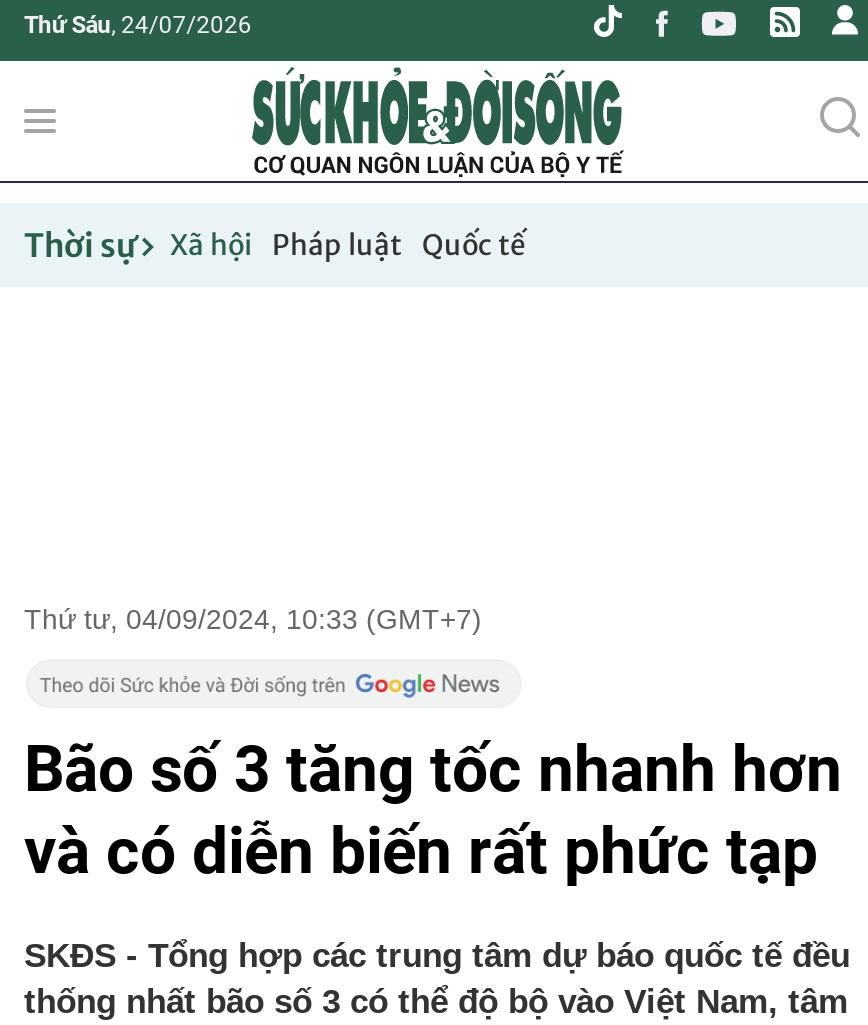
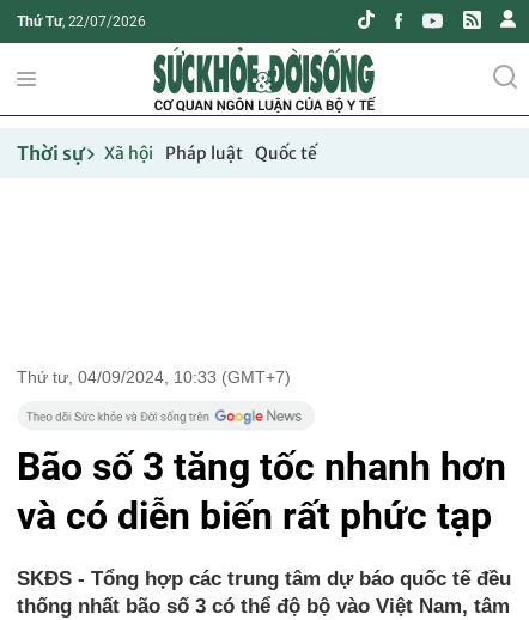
[24,11,252,39] Thứ Sáu, 24/07/2026 -> [17,13,146,30] Thứ Tư, 22/07/2026

